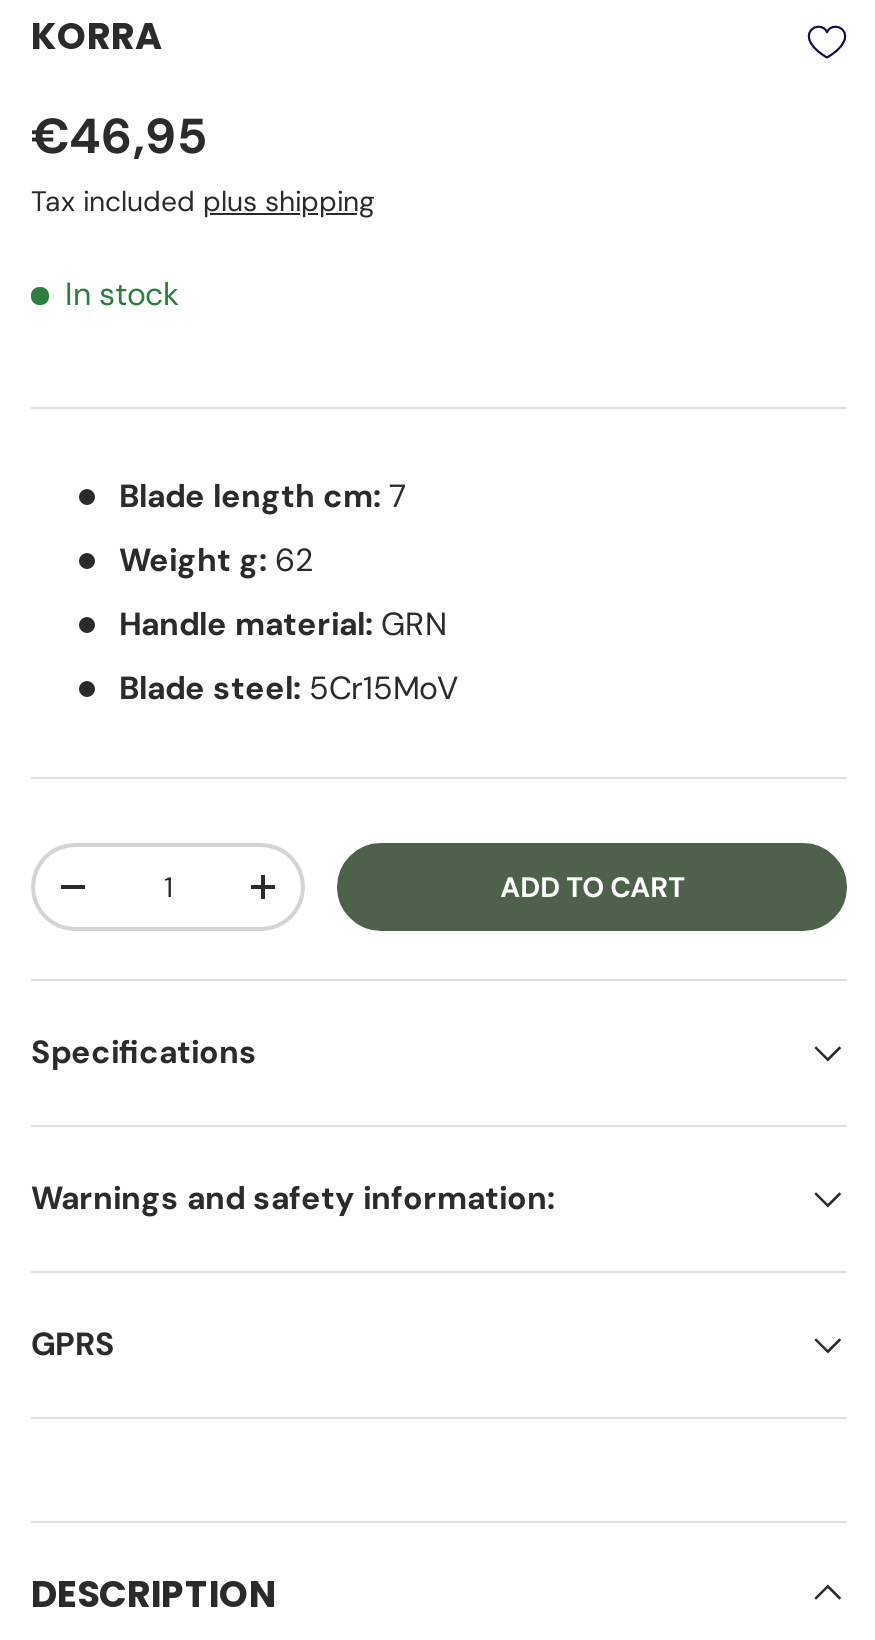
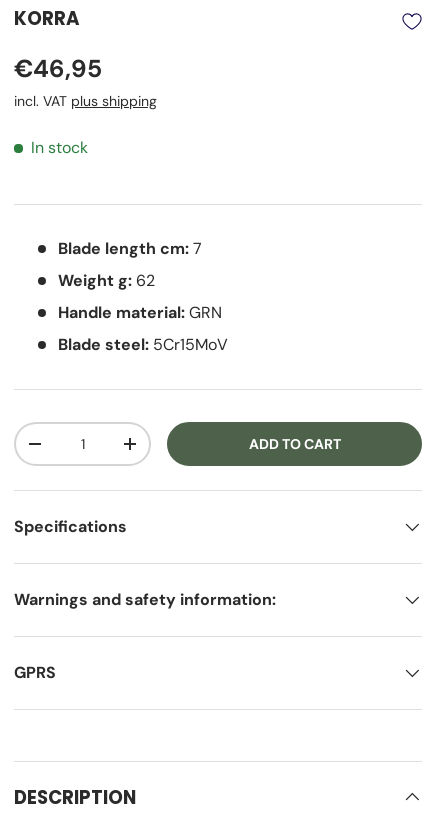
[31,184,375,220] Tax included plus shipping -> [14,92,157,110] incl. VAT plus shipping

